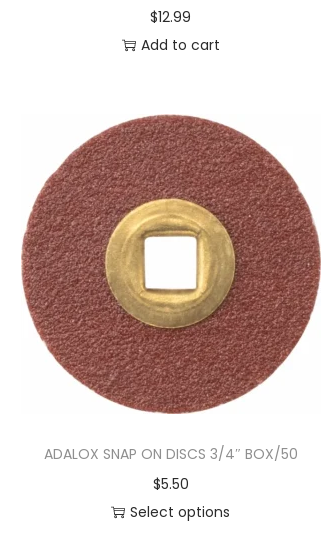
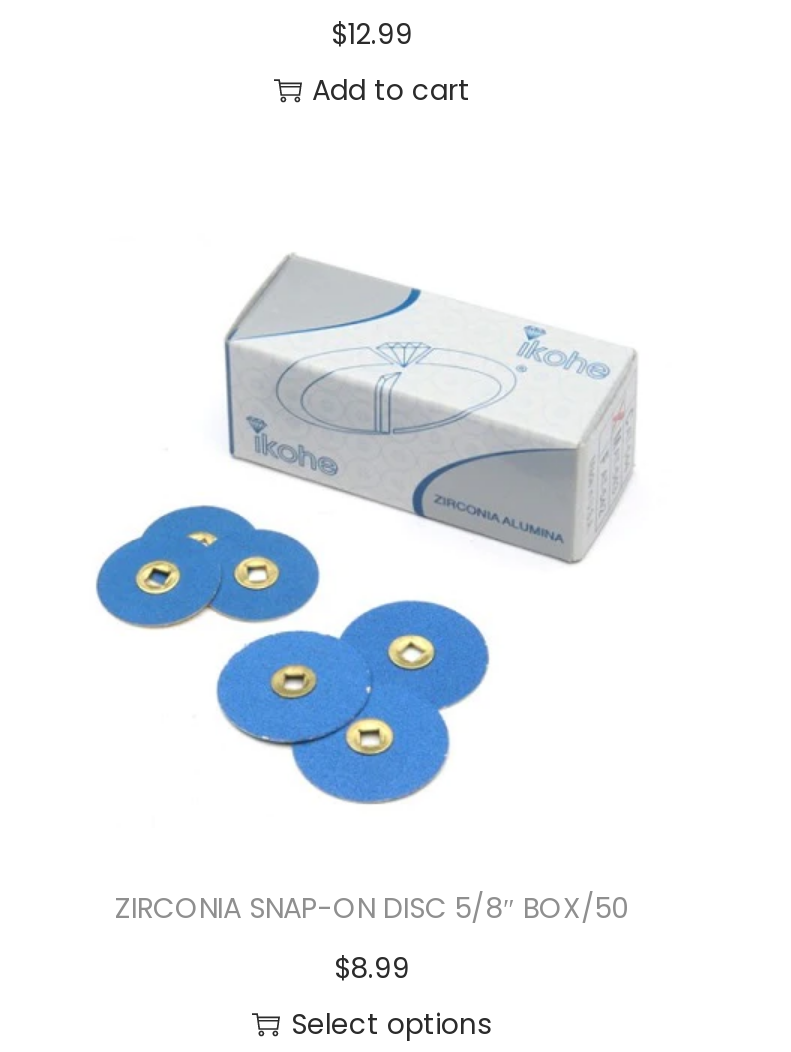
[20,114,322,464] [image] | ADALOX SNAP ON DISCS 3/4″ BOX/50 -> [72,230,672,927] [image] | ZIRCONIA SNAP-ON DISC 5/8″ BOX/50
[153,474,189,494] $5.50 -> [334,947,410,987] $8.99

